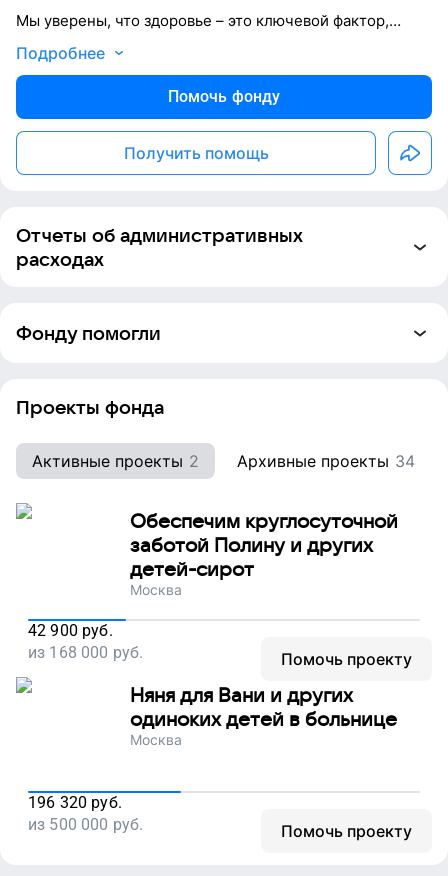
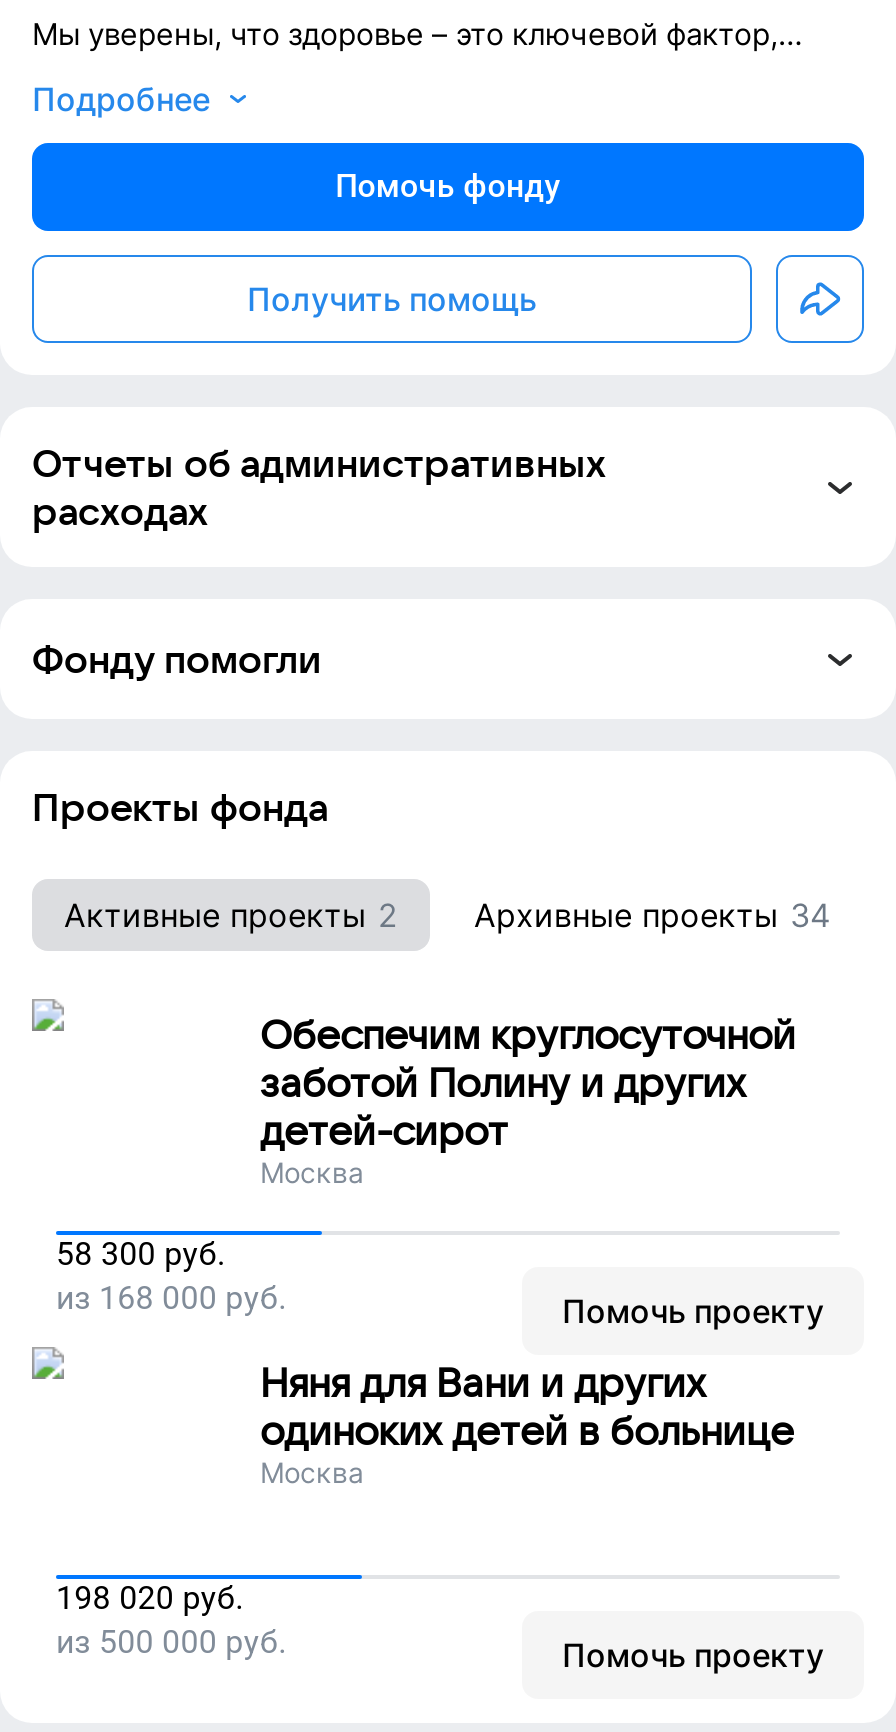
[28,621,113,640] 42 900 руб. -> [56,1235,225,1273] 58 300 руб.
[28,793,122,812] 196 320 руб. -> [56,1579,244,1617] 198 020 руб.

